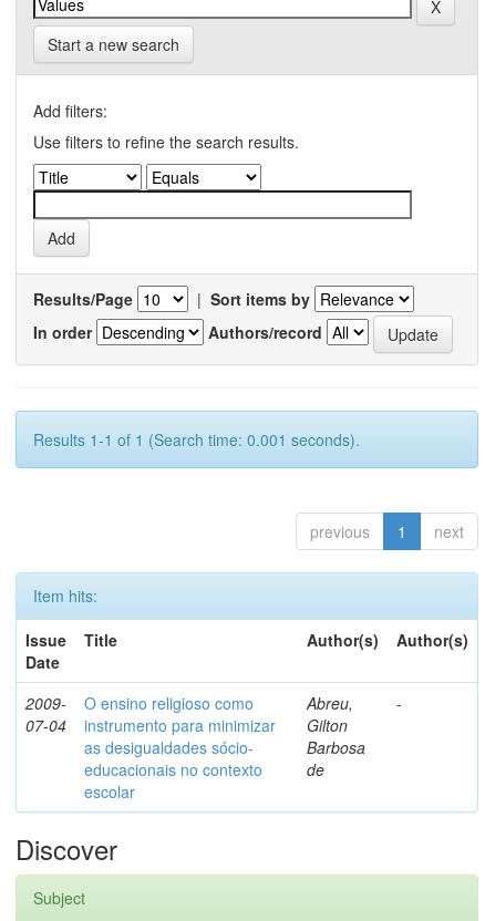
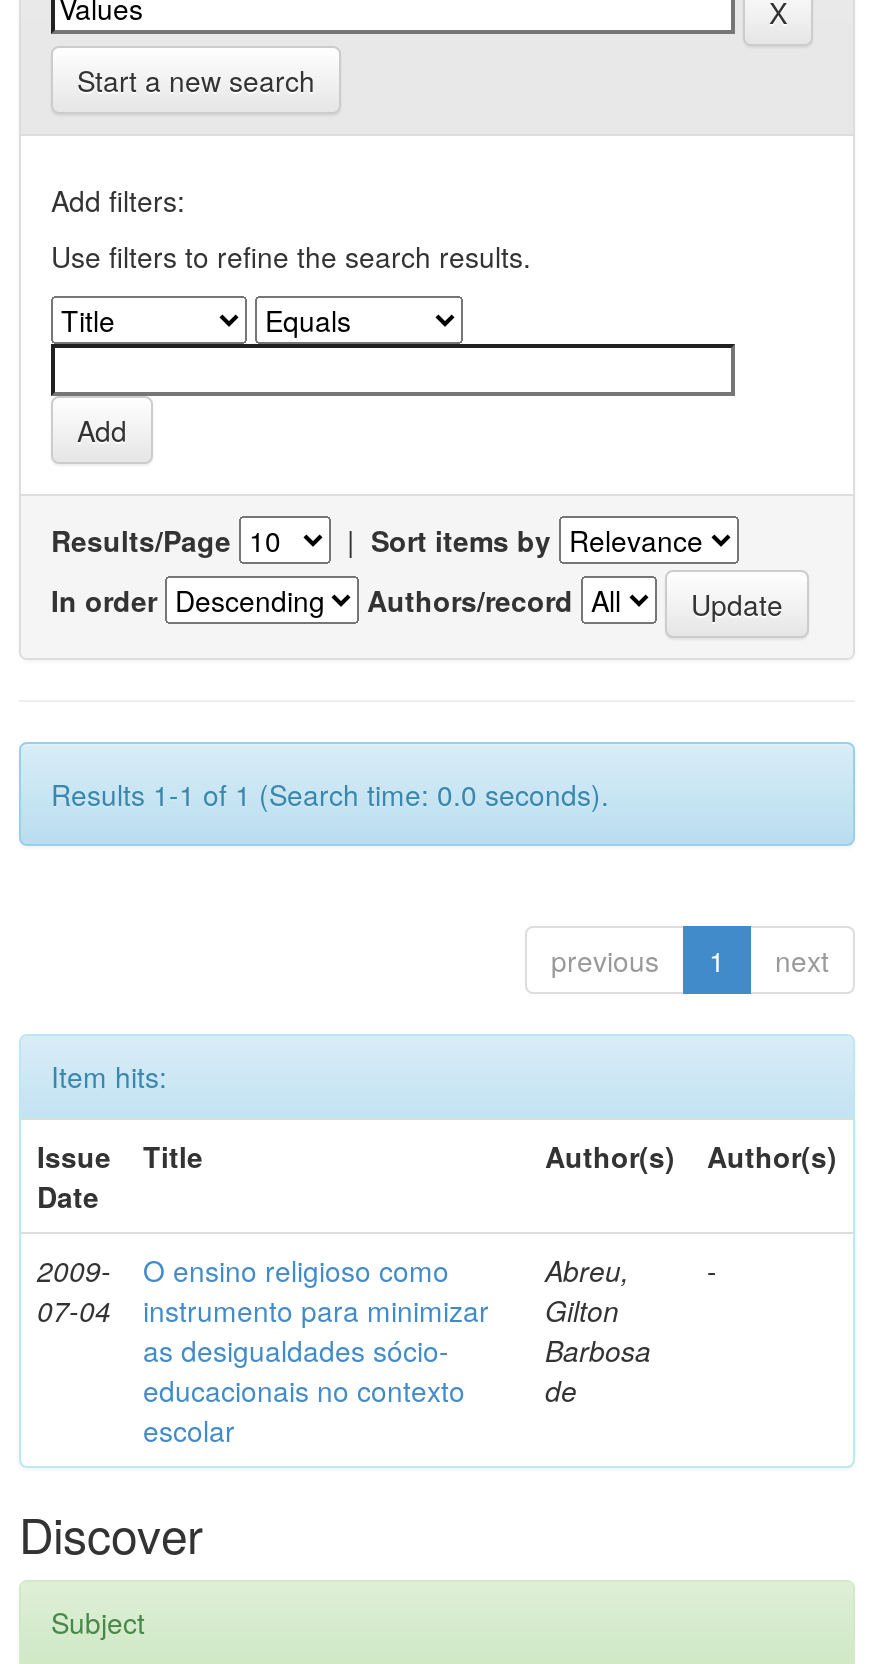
[33,428,360,451] Results 1-1 of 1 (Search time: 0.001 seconds). -> [51,774,609,814] Results 1-1 of 1 (Search time: 0.0 seconds).

